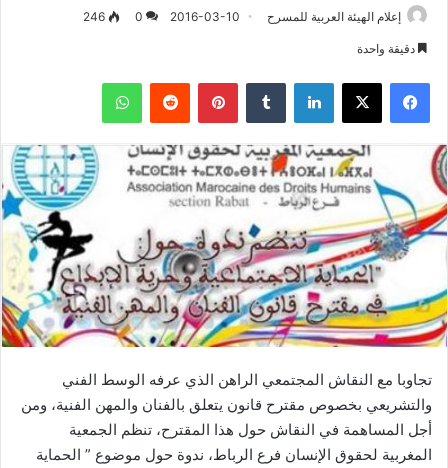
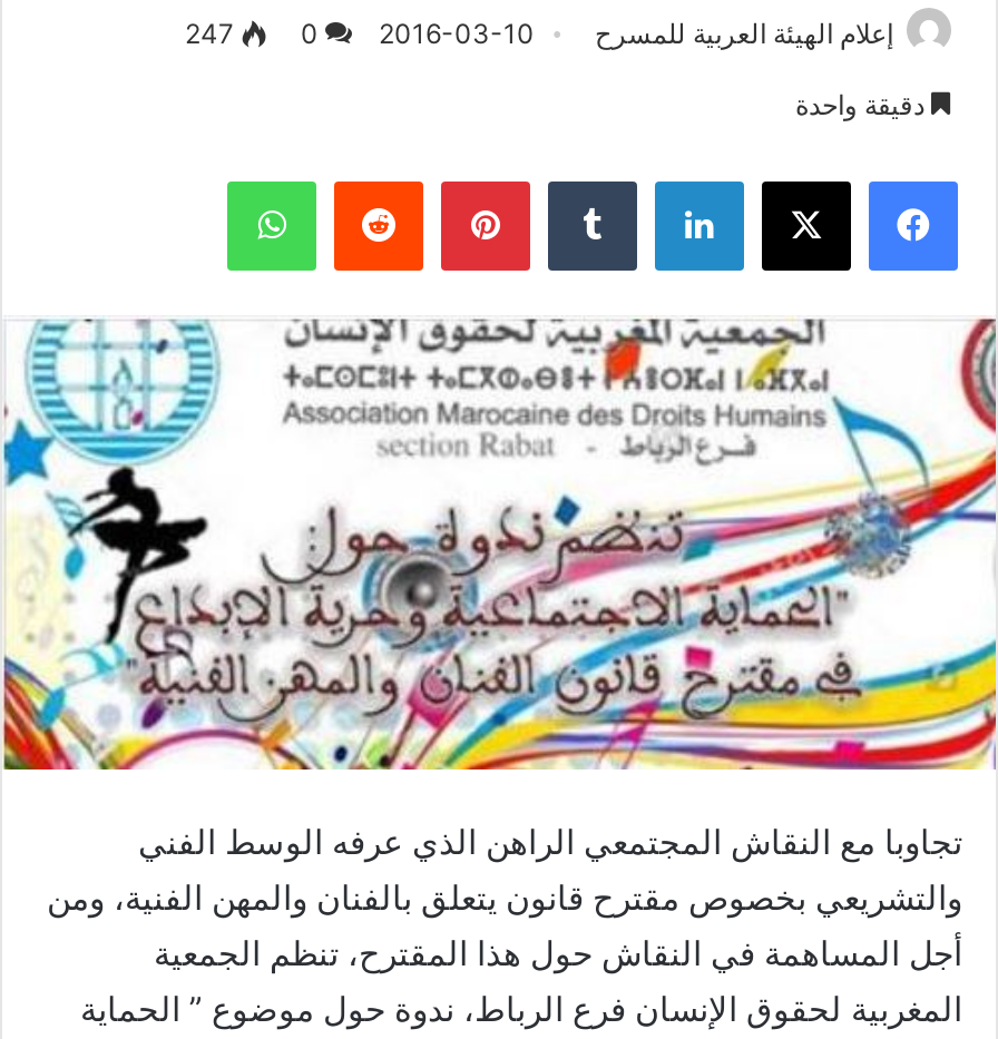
[83,9,401,24] إعلام الهيئة العربية للمسرح 2016-03-10 0 246 -> [185,17,893,50] إعلام الهيئة العربية للمسرح 2016-03-10 0 247

